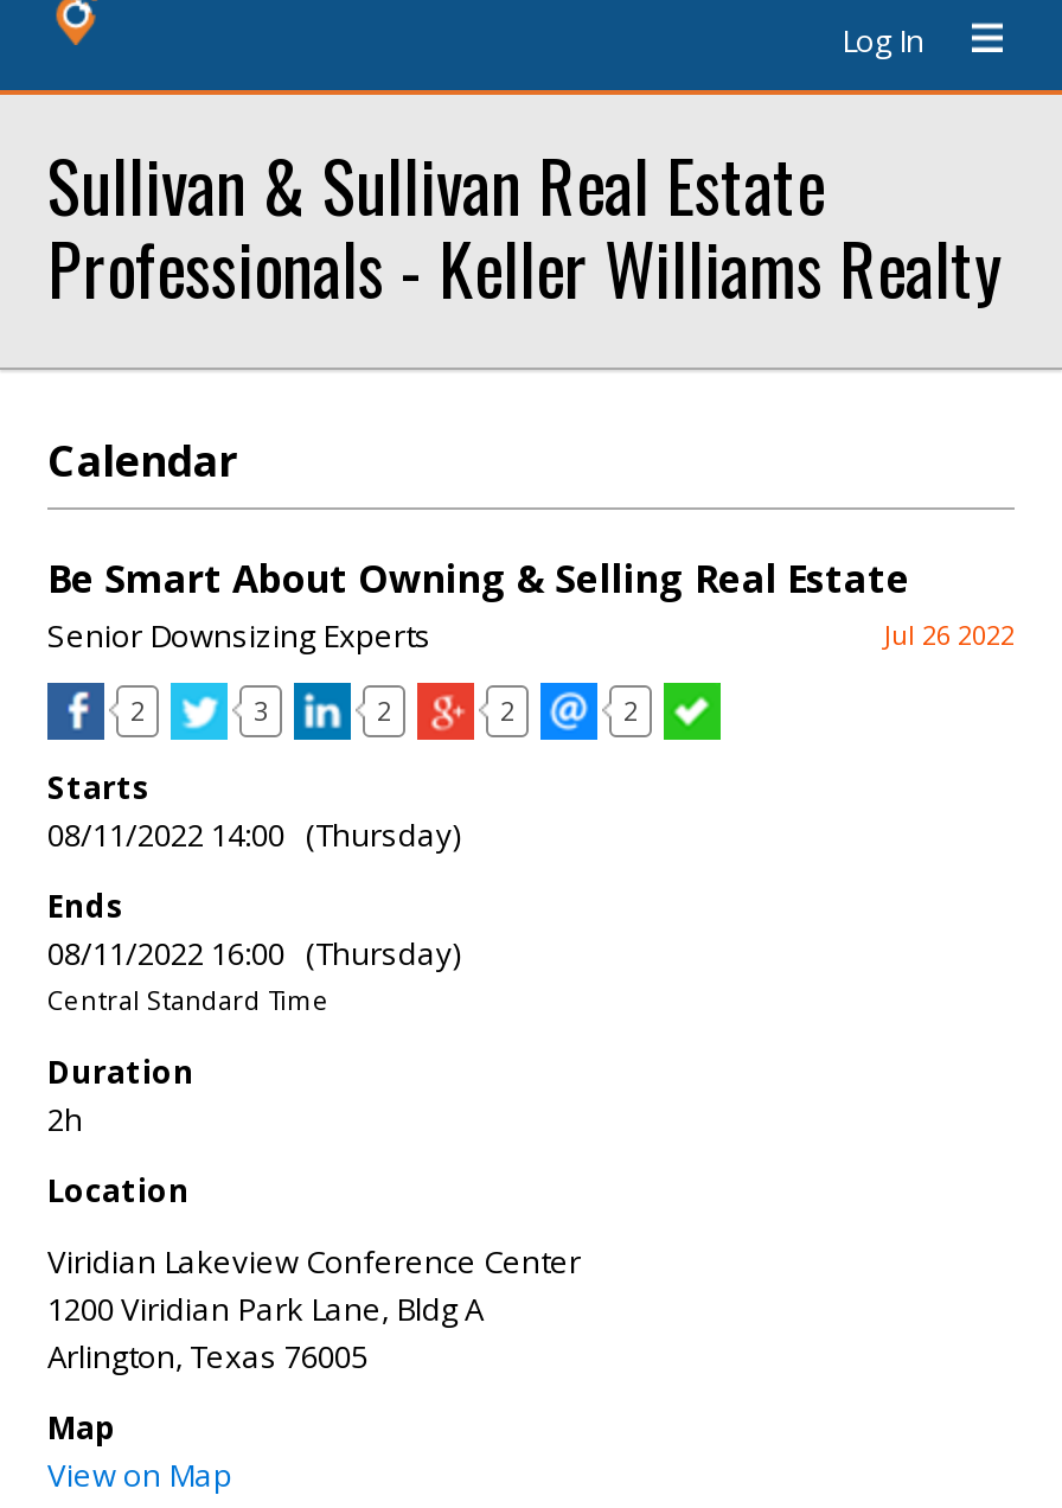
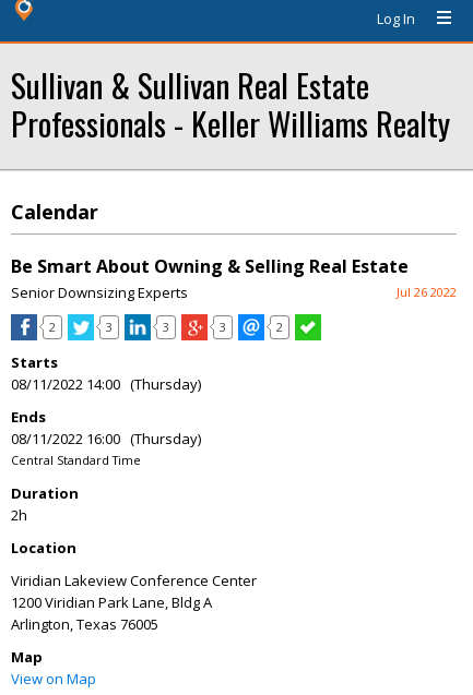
[377,691,391,727] 2 -> [163,318,169,334] 3
[500,691,514,727] 2 -> [220,318,226,334] 3

